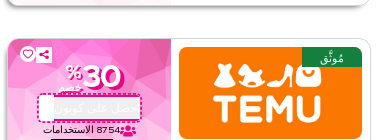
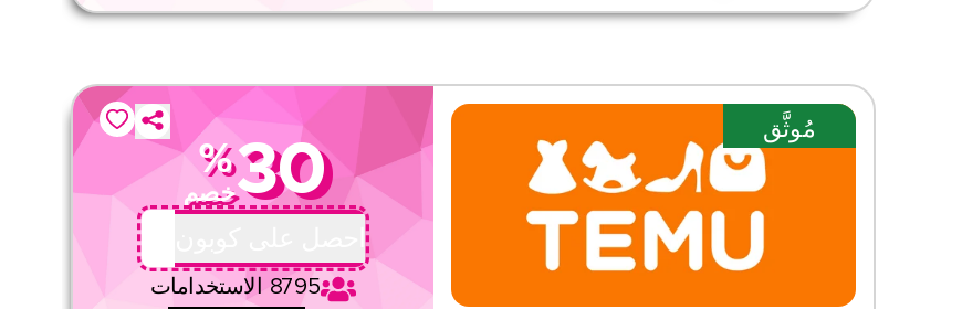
[43,125,120,135] 8754 الاستخدامات -> [150,276,321,298] 8795 الاستخدامات

